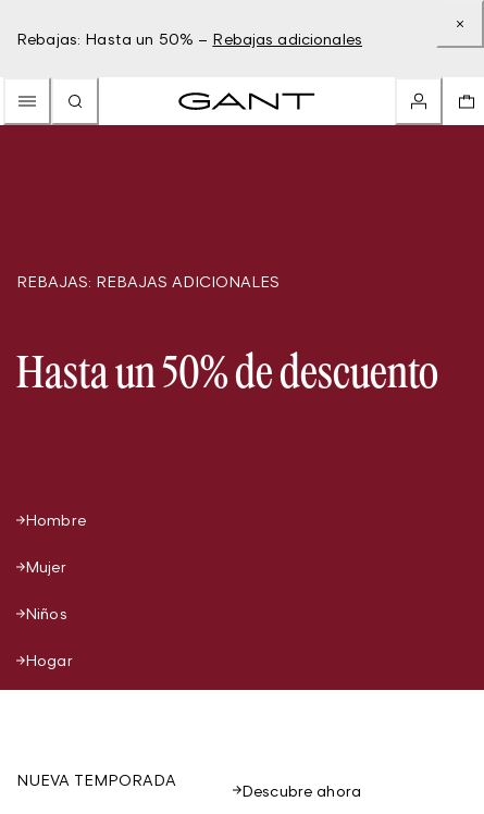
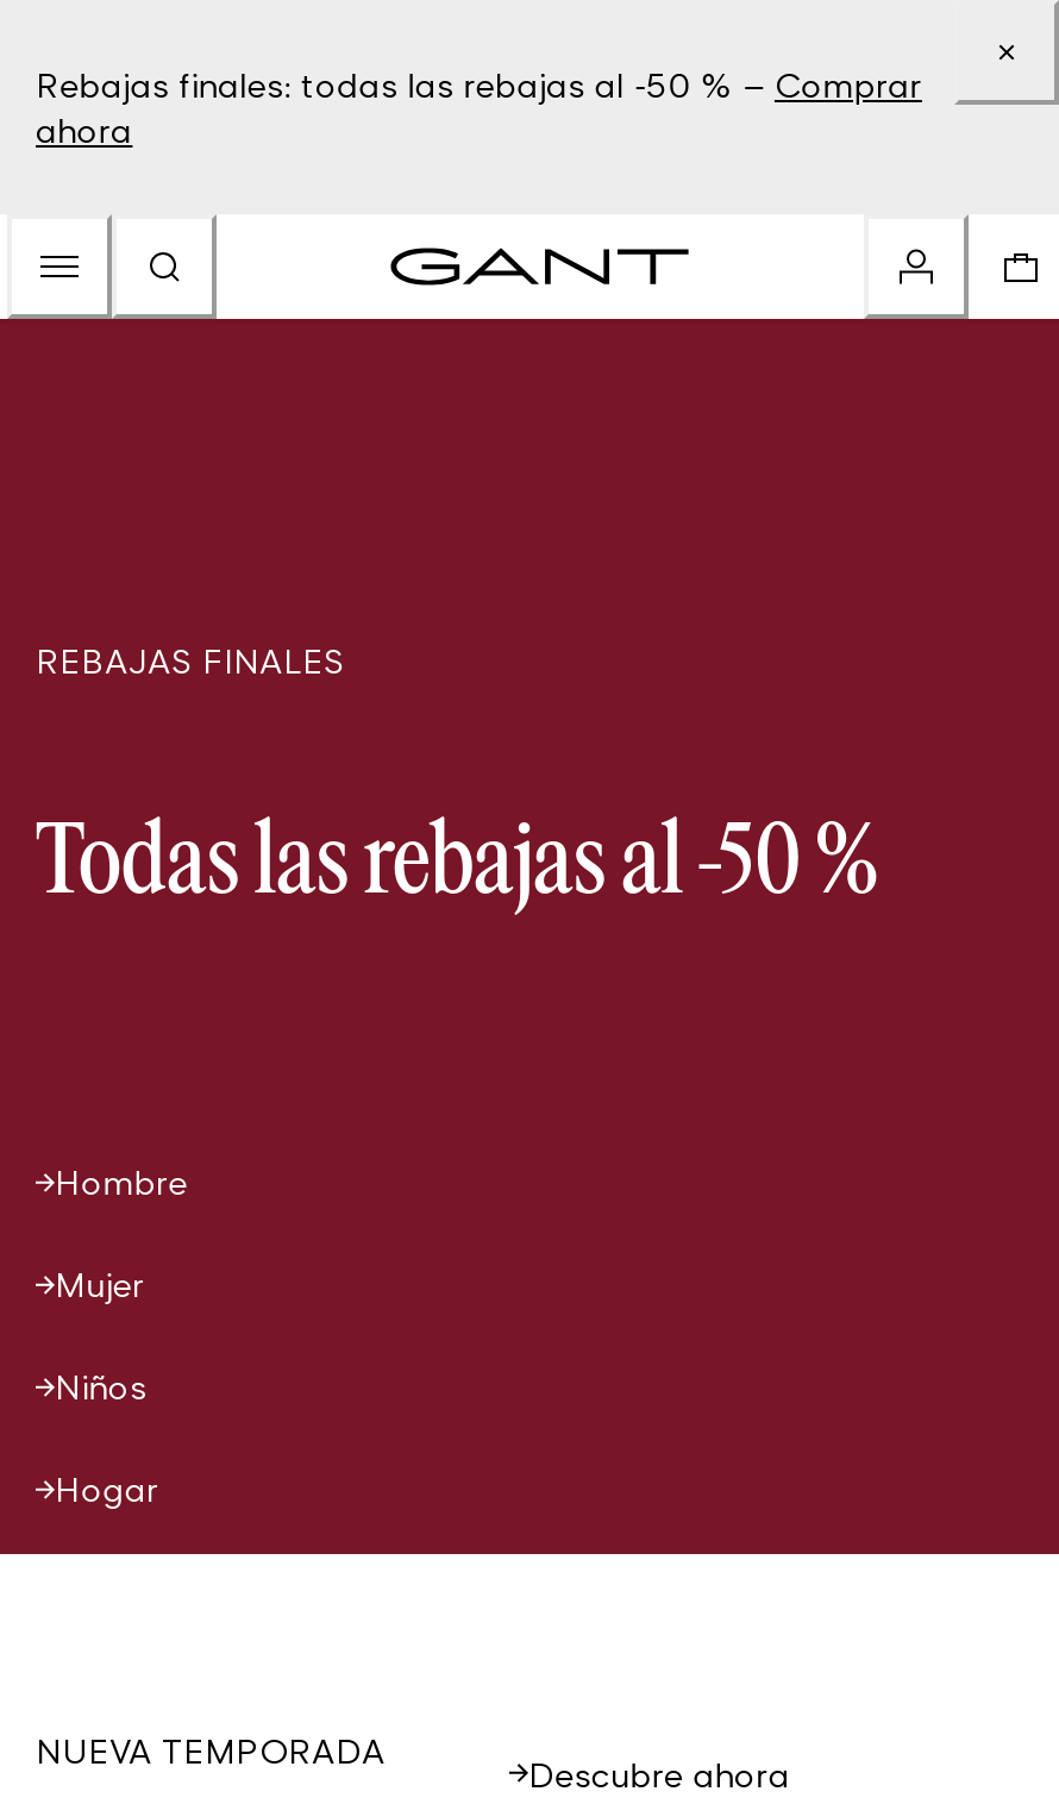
[16,29,362,48] Rebajas: Hasta un 50% – Rebajas adicionales -> [36,64,922,150] Rebajas finales: todas las rebajas al -50 % – Comprar | ahora
[16,272,280,291] REBAJAS: REBAJAS ADICIONALES -> [36,640,345,681] REBAJAS FINALES
[16,353,438,397] Hasta un 50% de descuento -> [36,816,878,914] Todas las rebajas al -50 %

